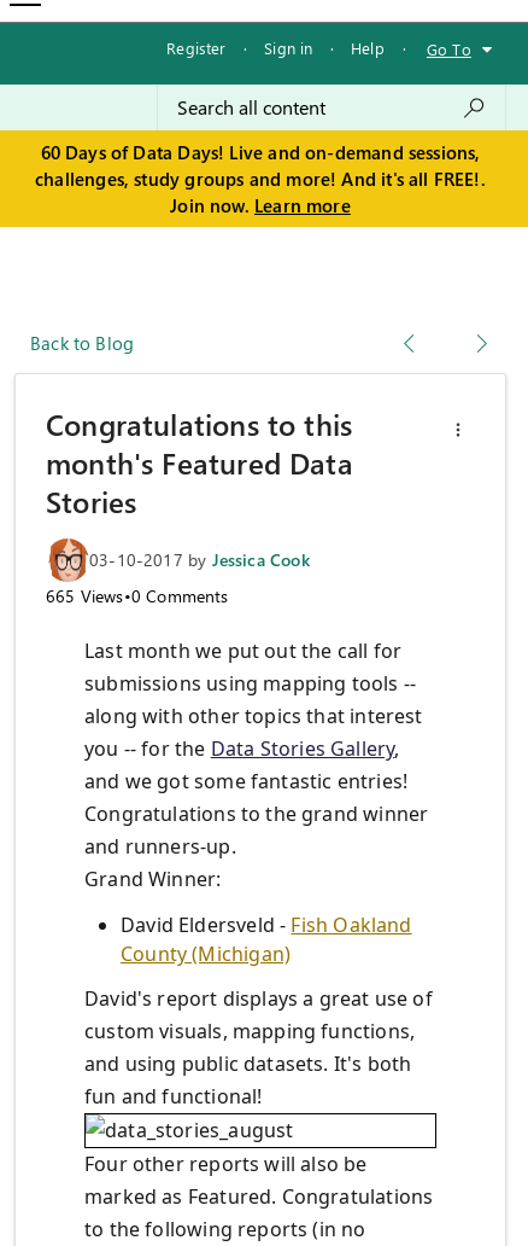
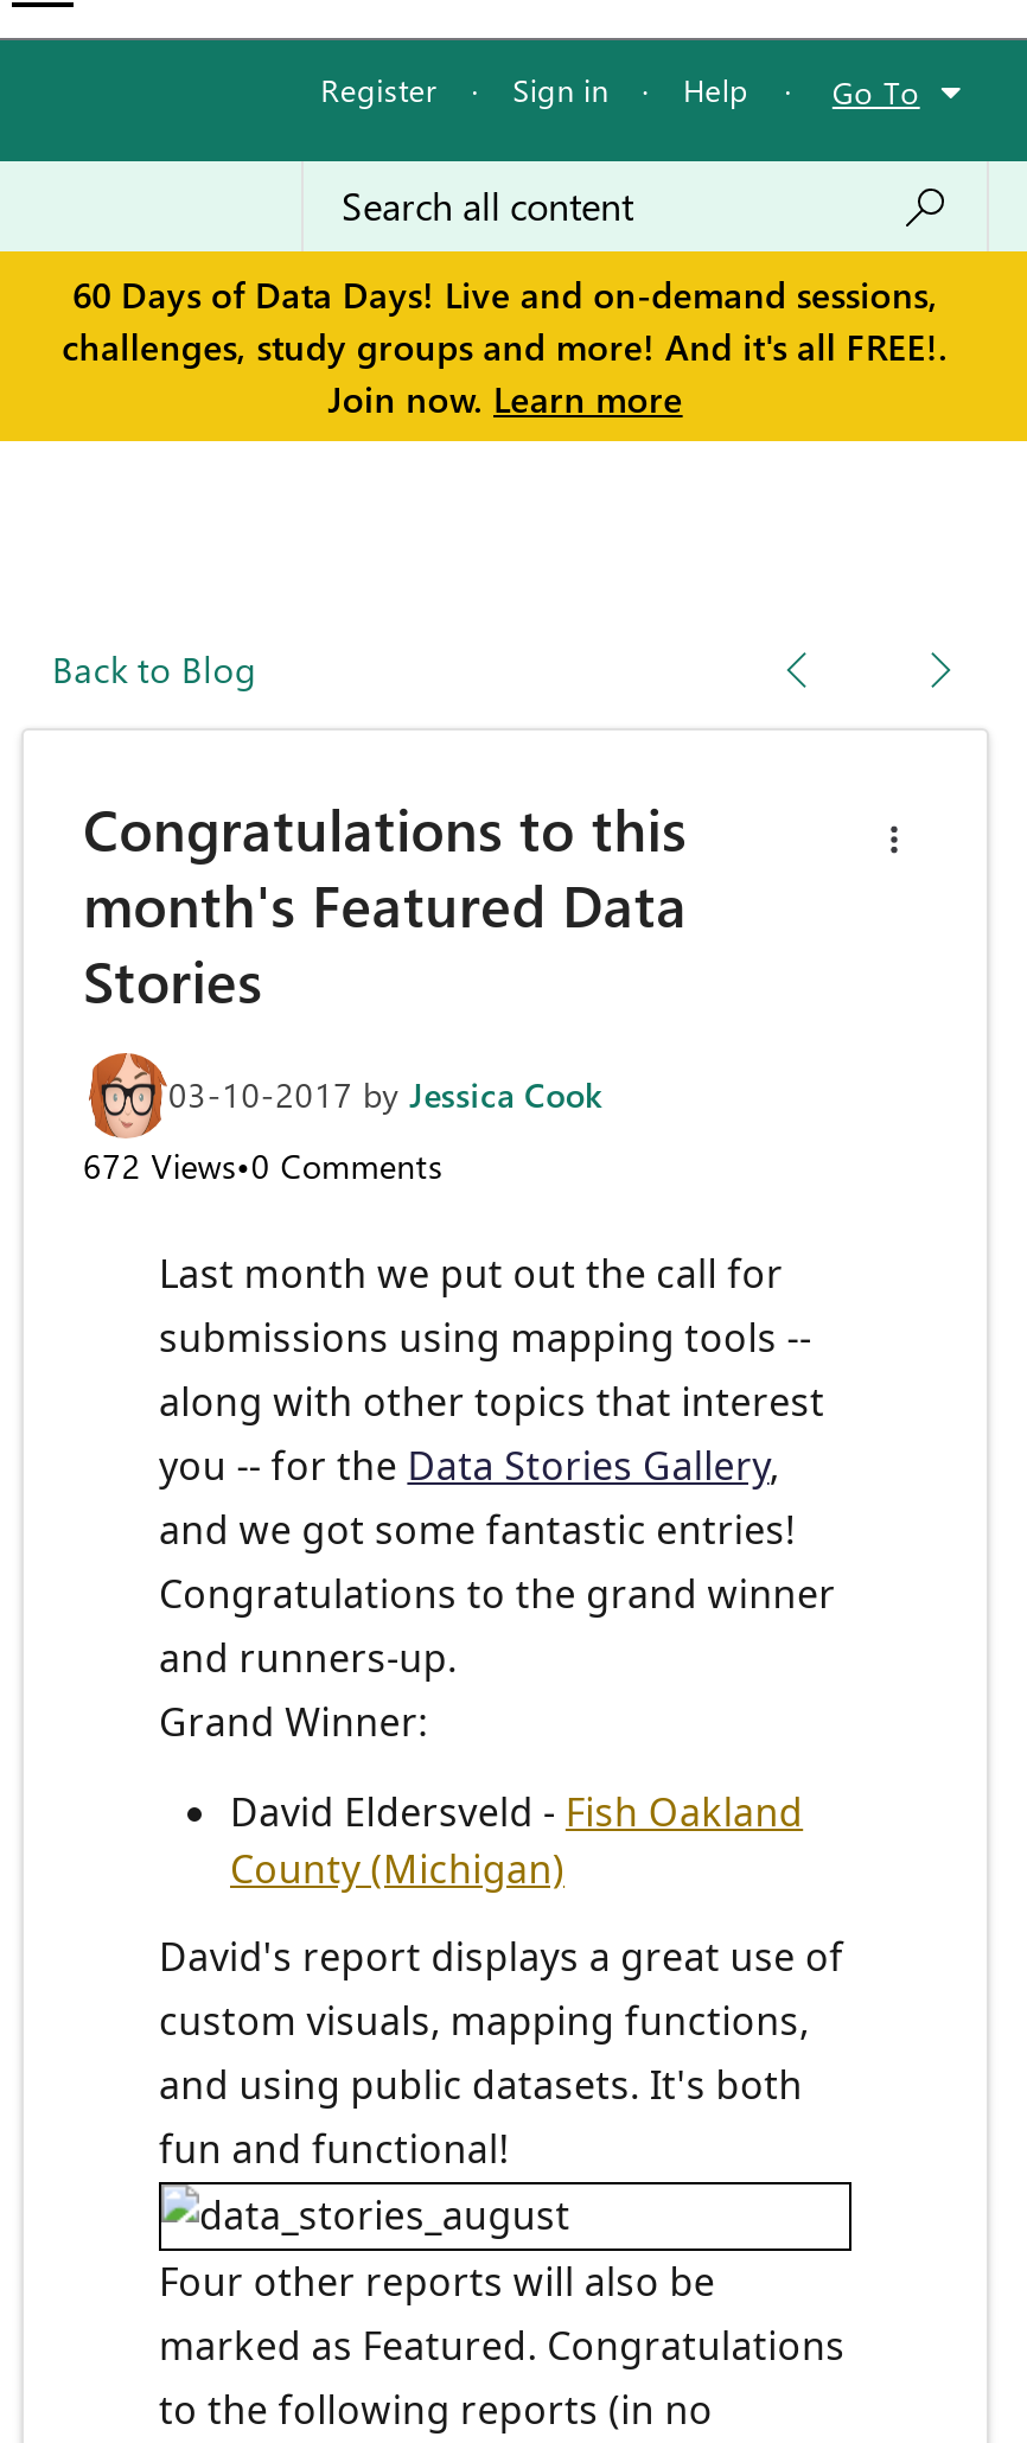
[46,585,229,608] 665 Views•0 Comments -> [83,1144,443,1189] 672 Views•0 Comments

